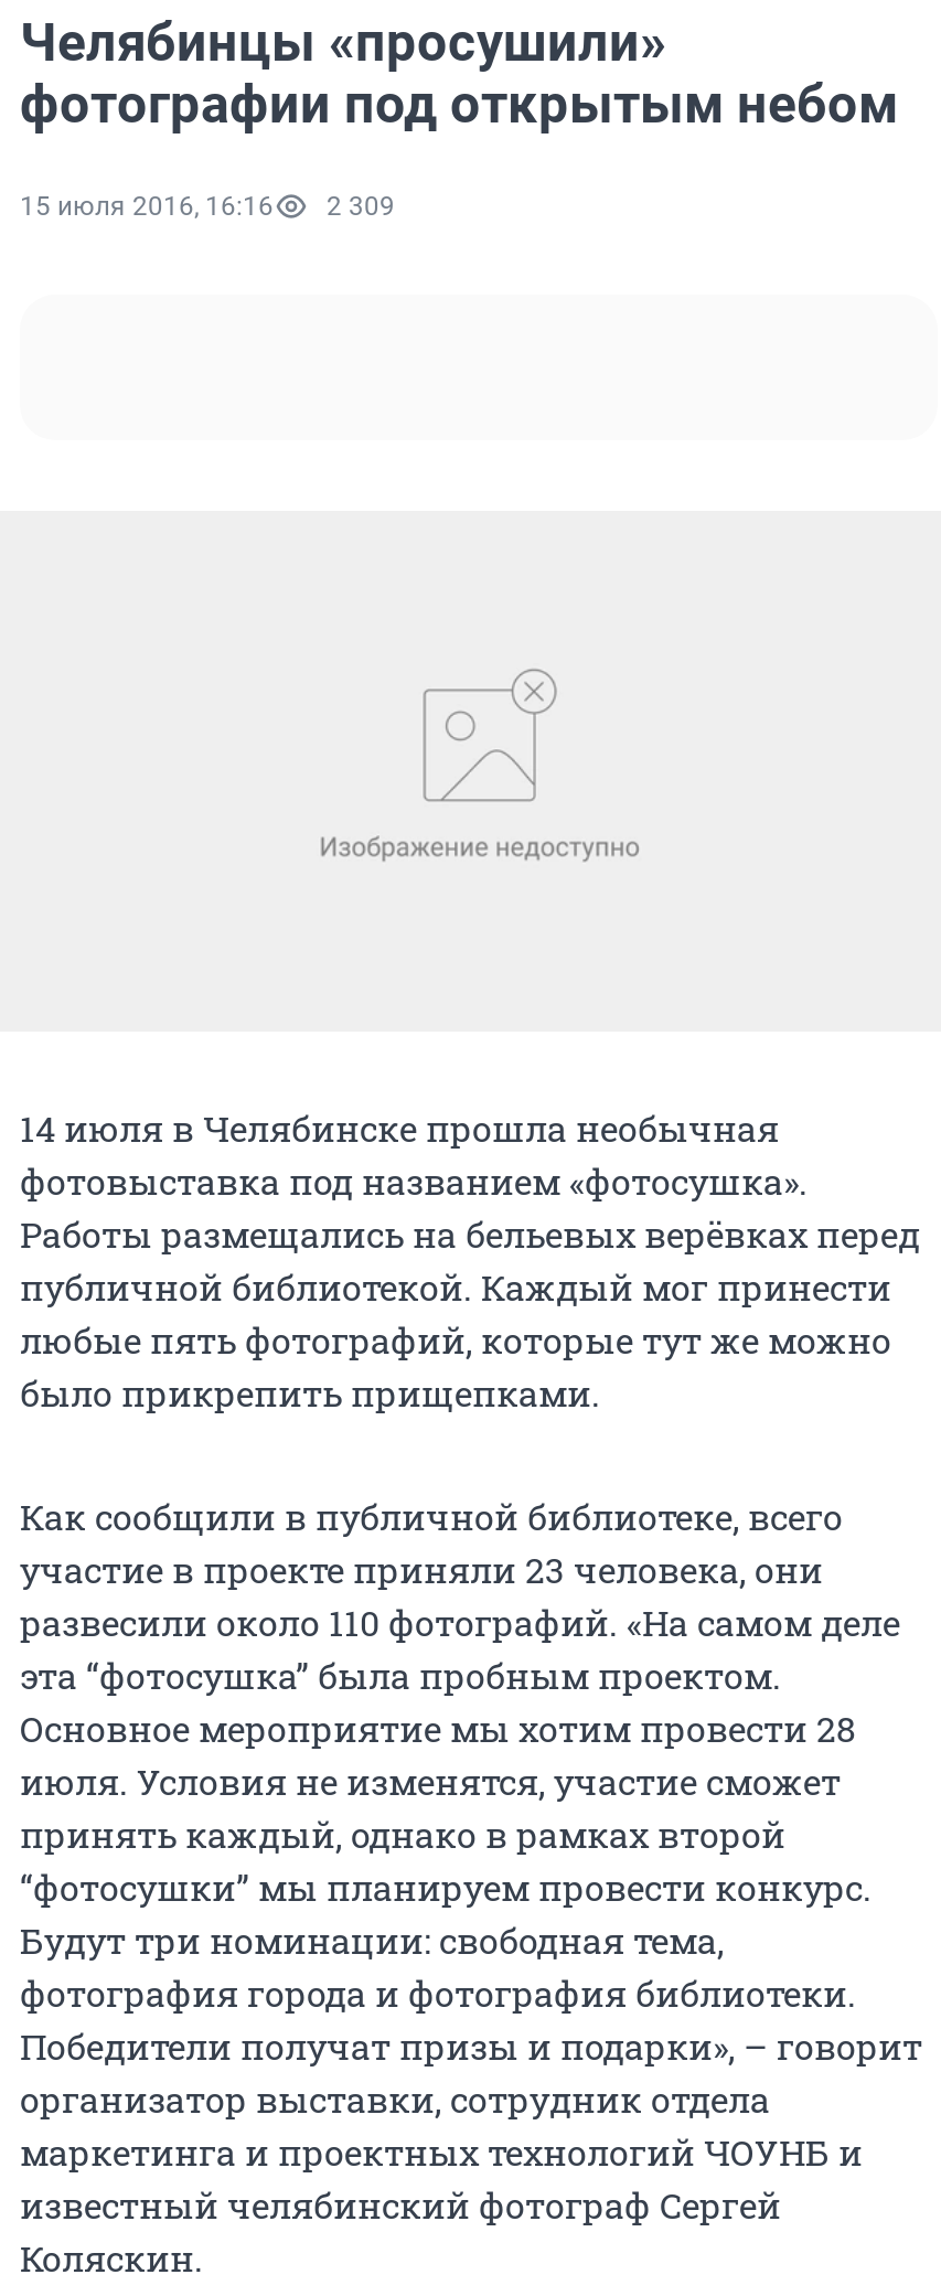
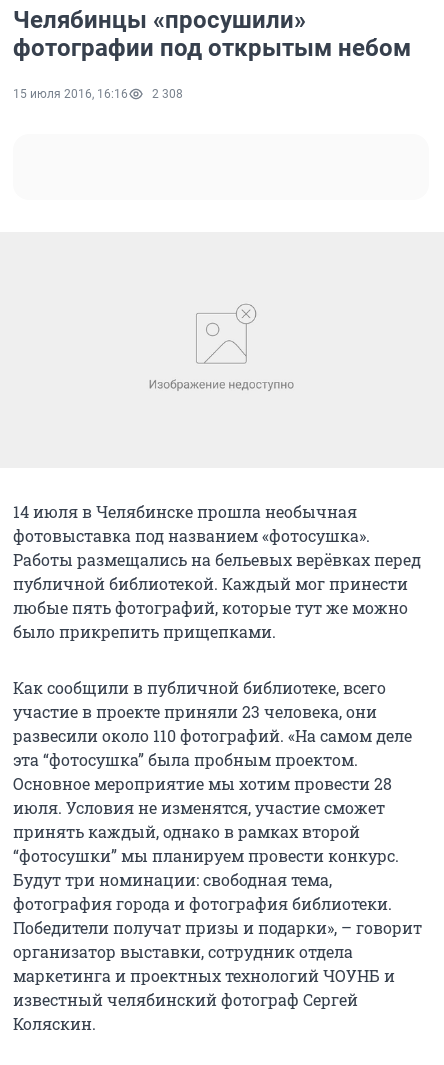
[20,191,395,222] 15 июля 2016, 16:16 2 309 -> [13,87,183,101] 15 июля 2016, 16:16 2 308

